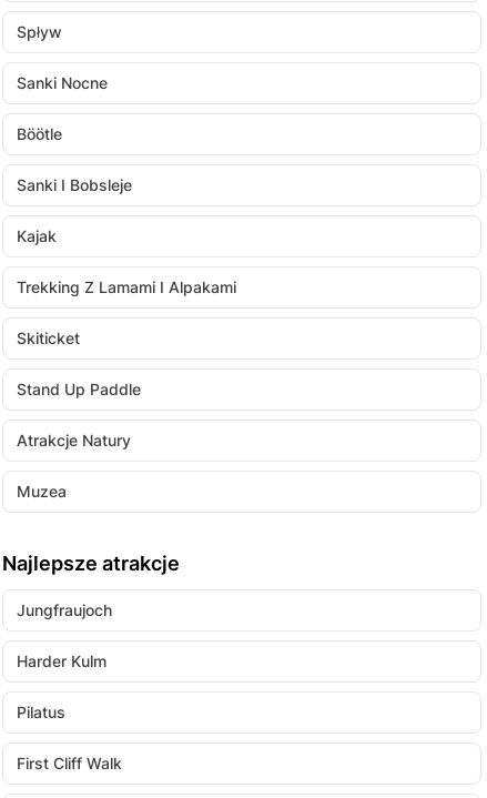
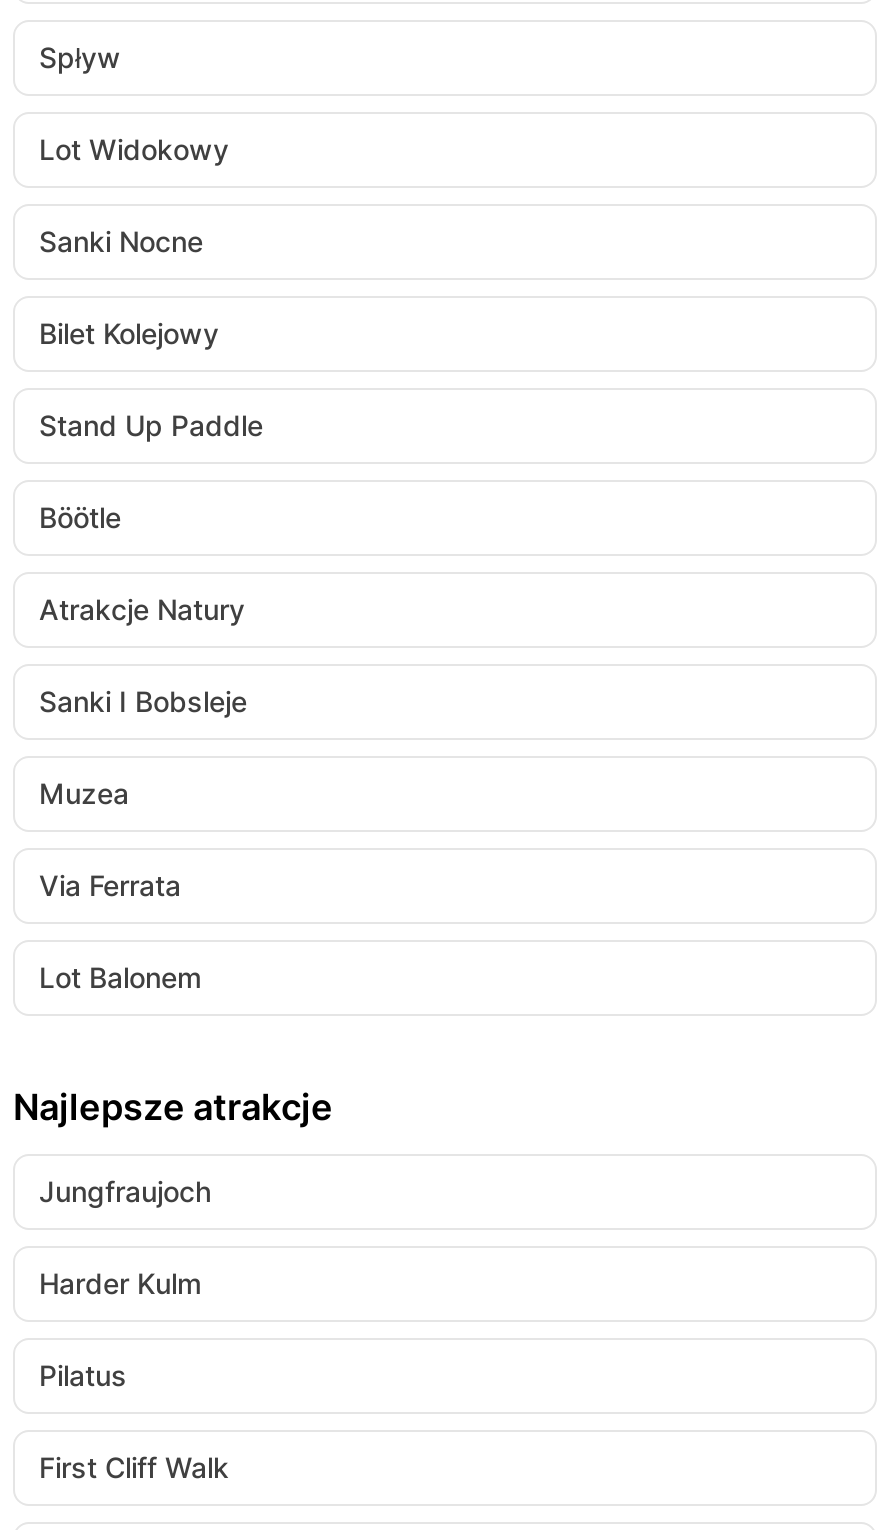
none -> [39,132,229,166] Lot Widokowy
none -> [39,316,219,350] Bilet Kolejowy
moved [17,124,62,143] -> [39,500,121,534]: Böötle
moved [17,175,132,194] -> [39,684,247,718]: Sanki I Bobsleje
[17,226,236,347] Kajak | Trekking Z Lamami I Alpakami | Skiticket -> none
moved [17,380,141,398] -> [39,408,263,442]: Stand Up Paddle
moved [17,431,131,449] -> [39,592,245,626]: Atrakcje Natury
moved [17,482,67,501] -> [39,776,129,810]: Muzea
none -> [39,868,201,994] Via Ferrata | Lot Balonem

